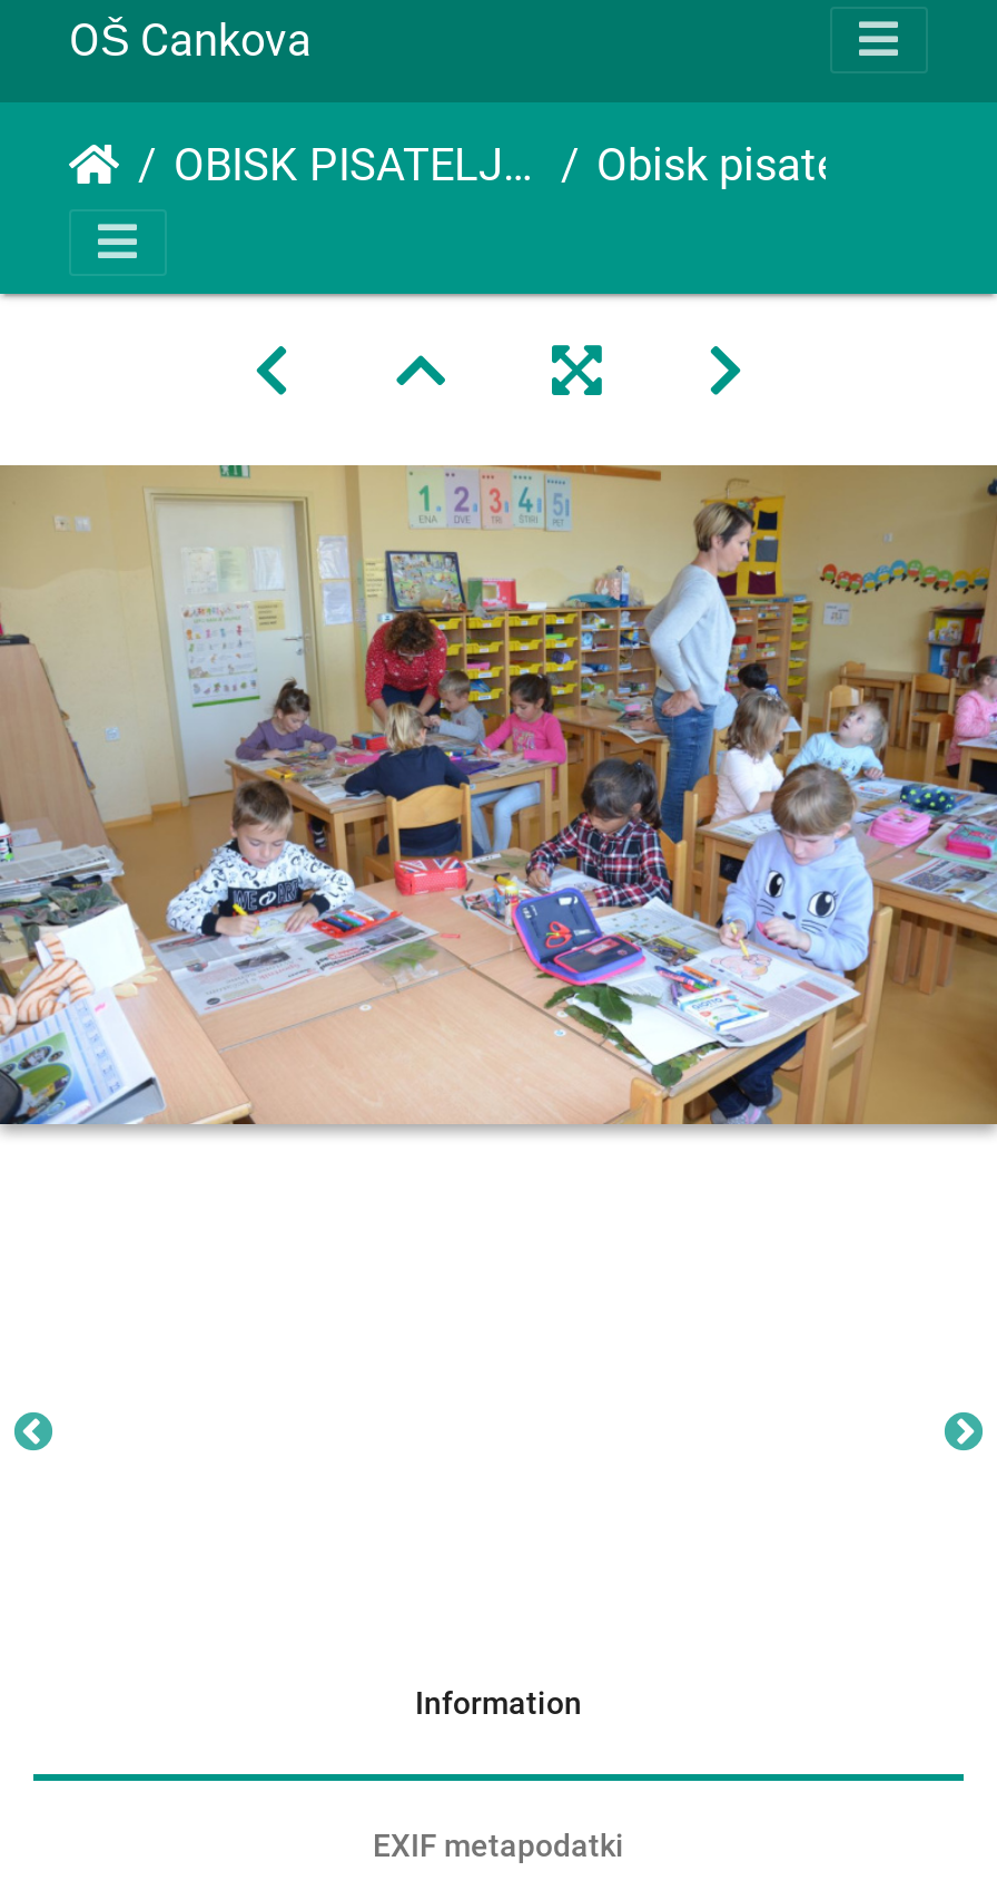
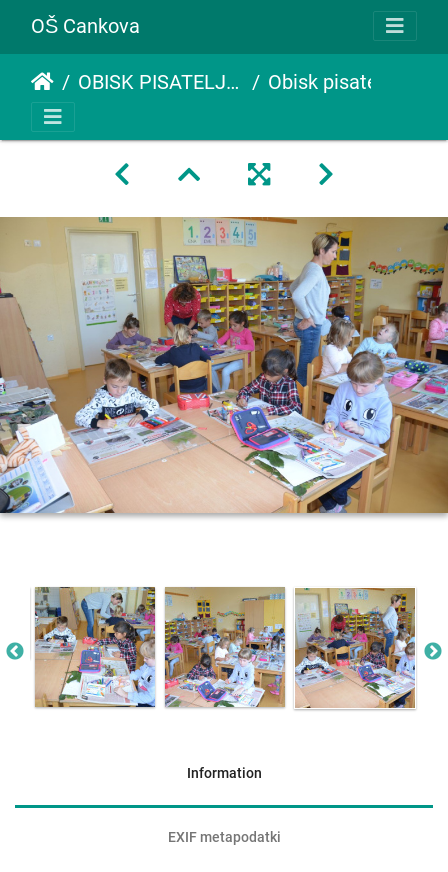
none -> [34,586,156,709] [image]
none -> [164,586,286,709] [image]
none -> [294,587,416,710] [image]

